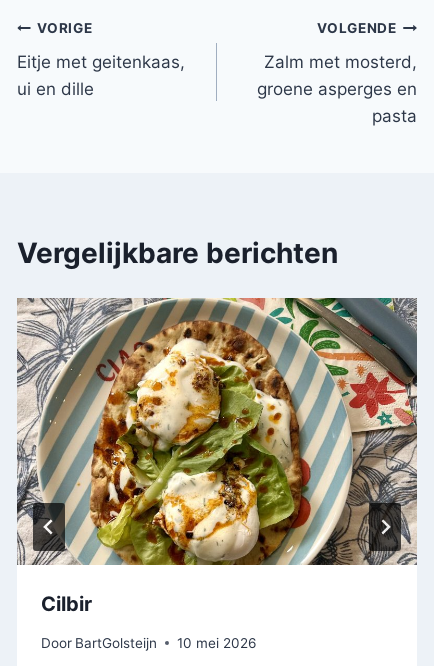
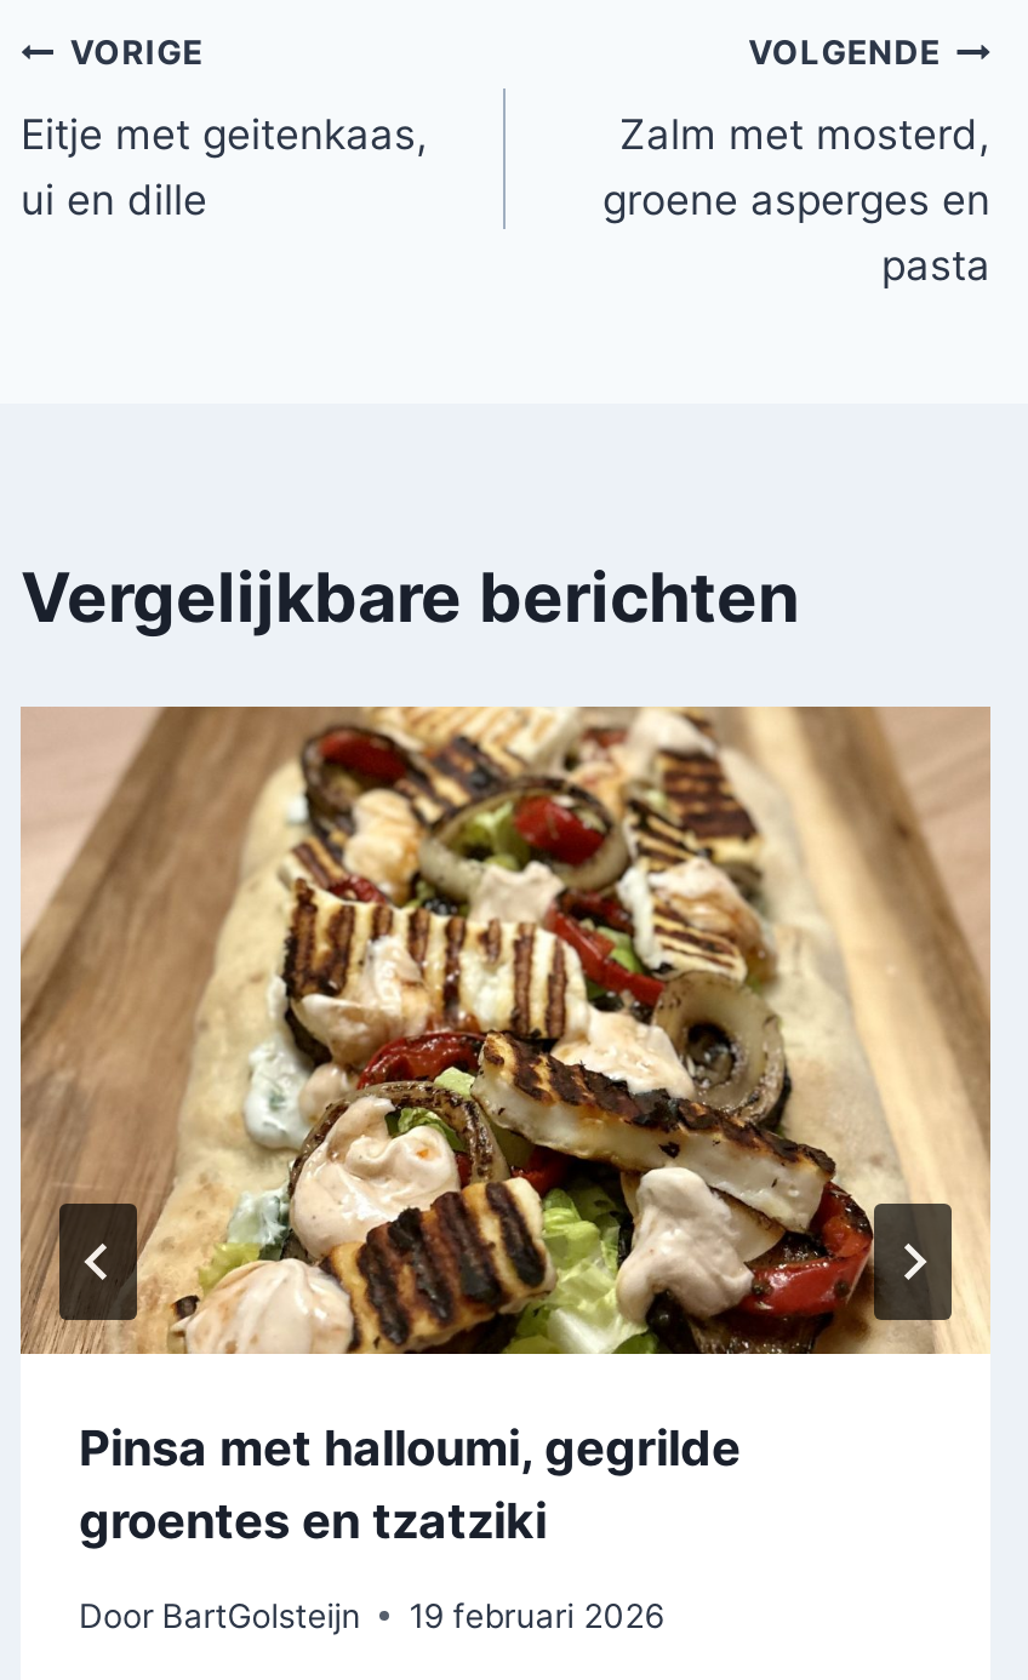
[16,297,418,616] [image] | Cilbir -> [21,704,990,1551] [image] | Pinsa met halloumi, gegrilde | groentes en tzatziki
[41,635,256,651] Door BartGolsteijn 10 mei 2026 -> [79,1596,664,1634] Door BartGolsteijn 19 februari 2026

